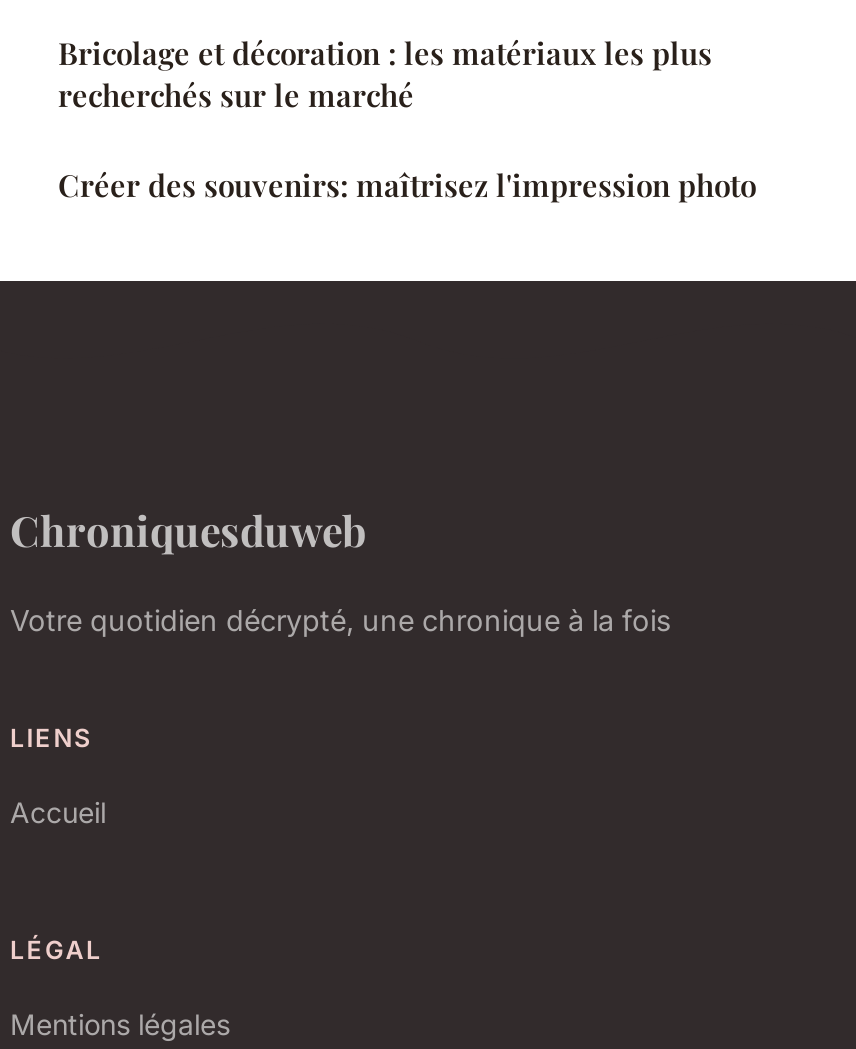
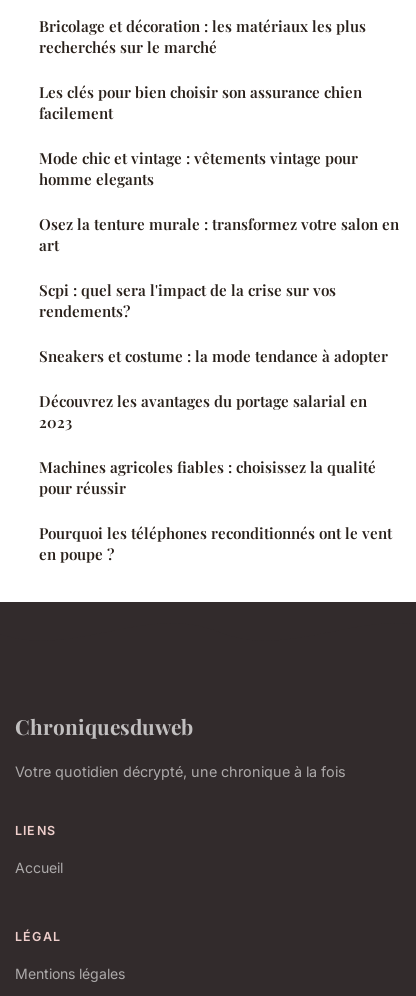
[58,165,756,205] Créer des souvenirs: maîtrisez l'impression photo -> [39,82,399,564] Les clés pour bien choisir son assurance chien | facilement | Mode chic et vintage : vêtements vintage pour | homme elegants | Osez la tenture murale : transformez votre salon en | art | Scpi : quel sera l'impact de la crise sur vos | rendements? | Sneakers et costume : la mode tendance à adopter | Découvrez les avantages du portage salarial en | 2023 | Machines agricoles fiables : choisissez la qualité | pour réussir | Pourquoi les téléphones reconditionnés ont le vent | en poupe ?

